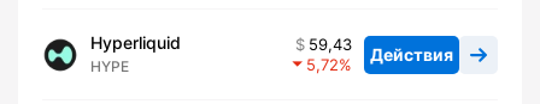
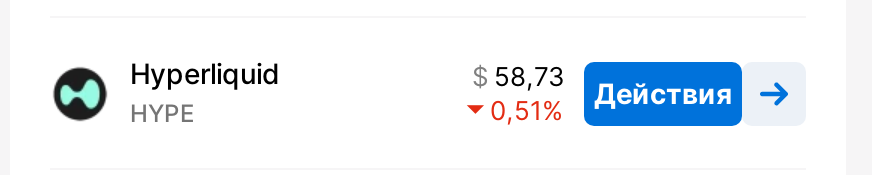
[309,35,453,64] 59,43 Действия -> [494,61,732,110] 58,73 Действия
[306,55,339,75] 5,72 -> [490,95,542,127] 0,51

